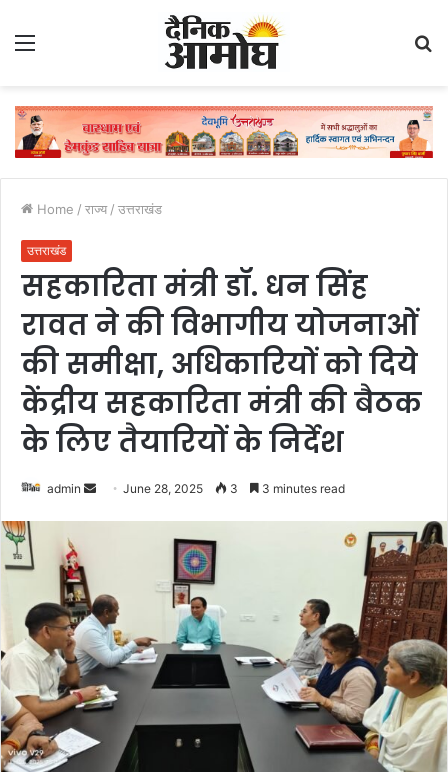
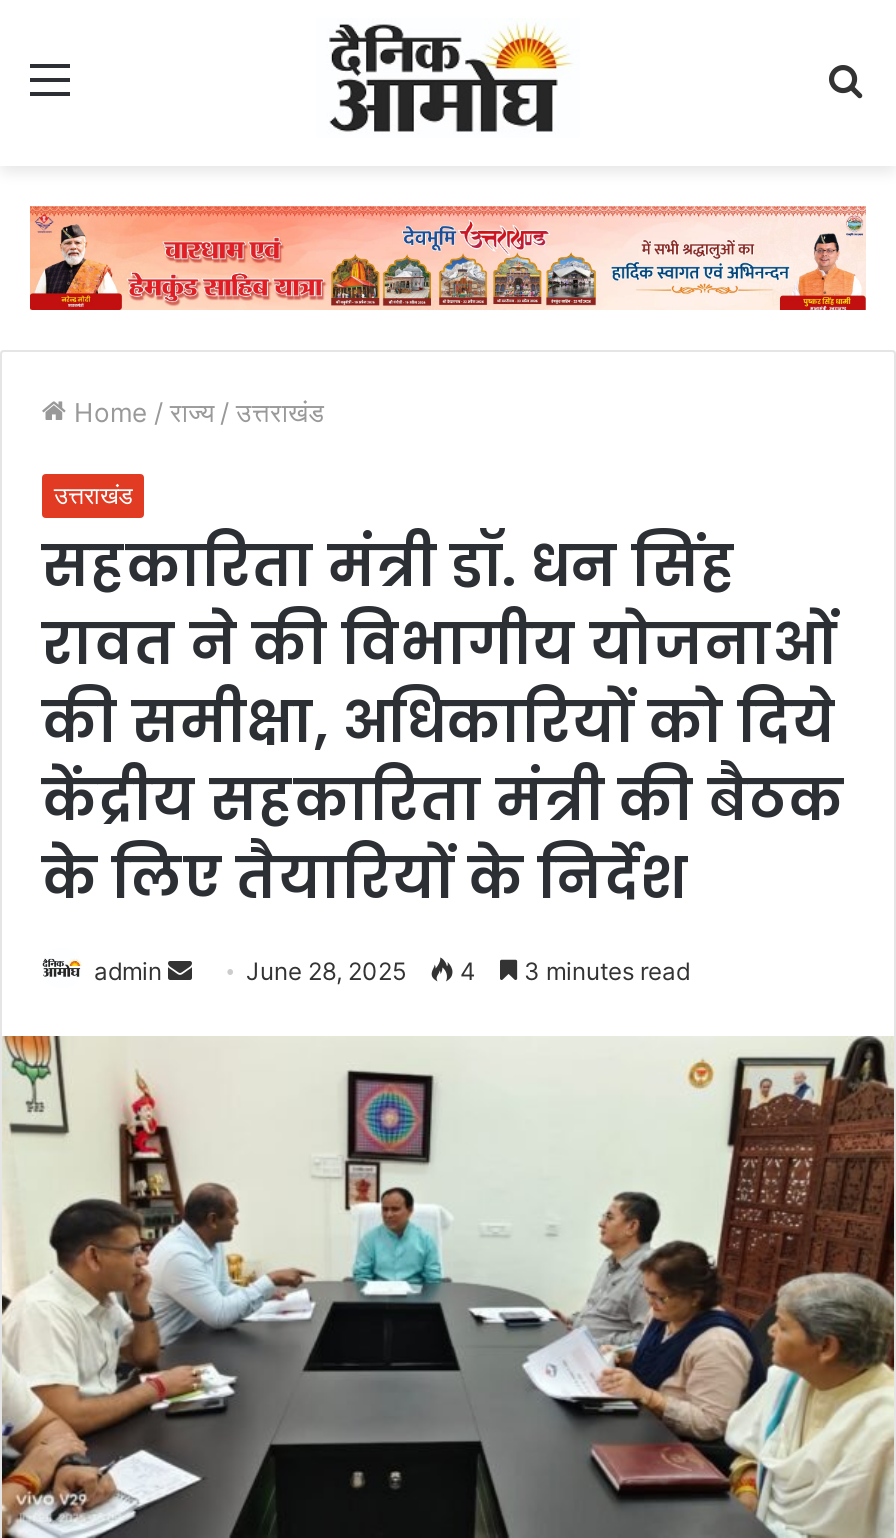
[227,481,238,496] 3 -> [454,955,476,985] 4

